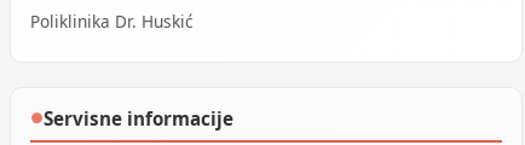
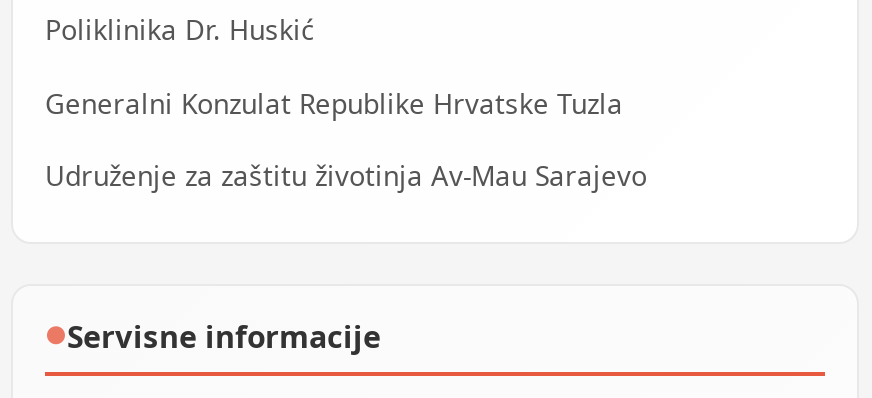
none -> [45,83,647,195] Generalni Konzulat Republike Hrvatske Tuzla | Udruženje za zaštitu životinja Av-Mau Sarajevo

